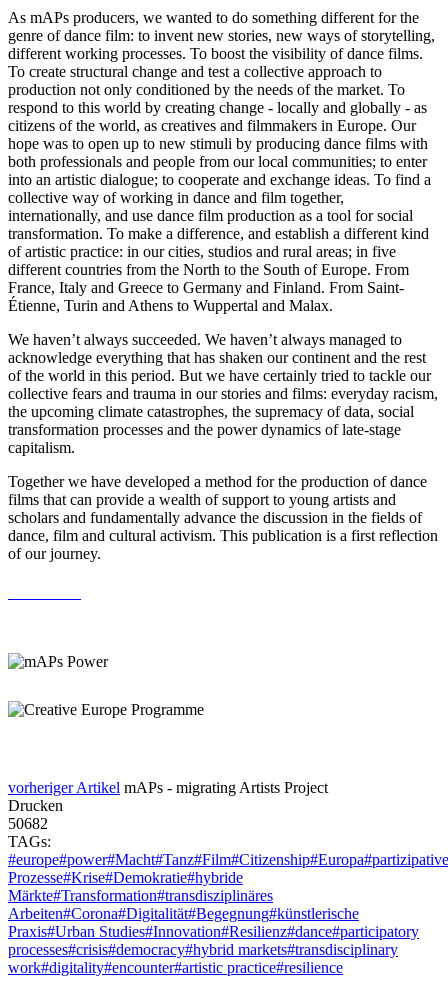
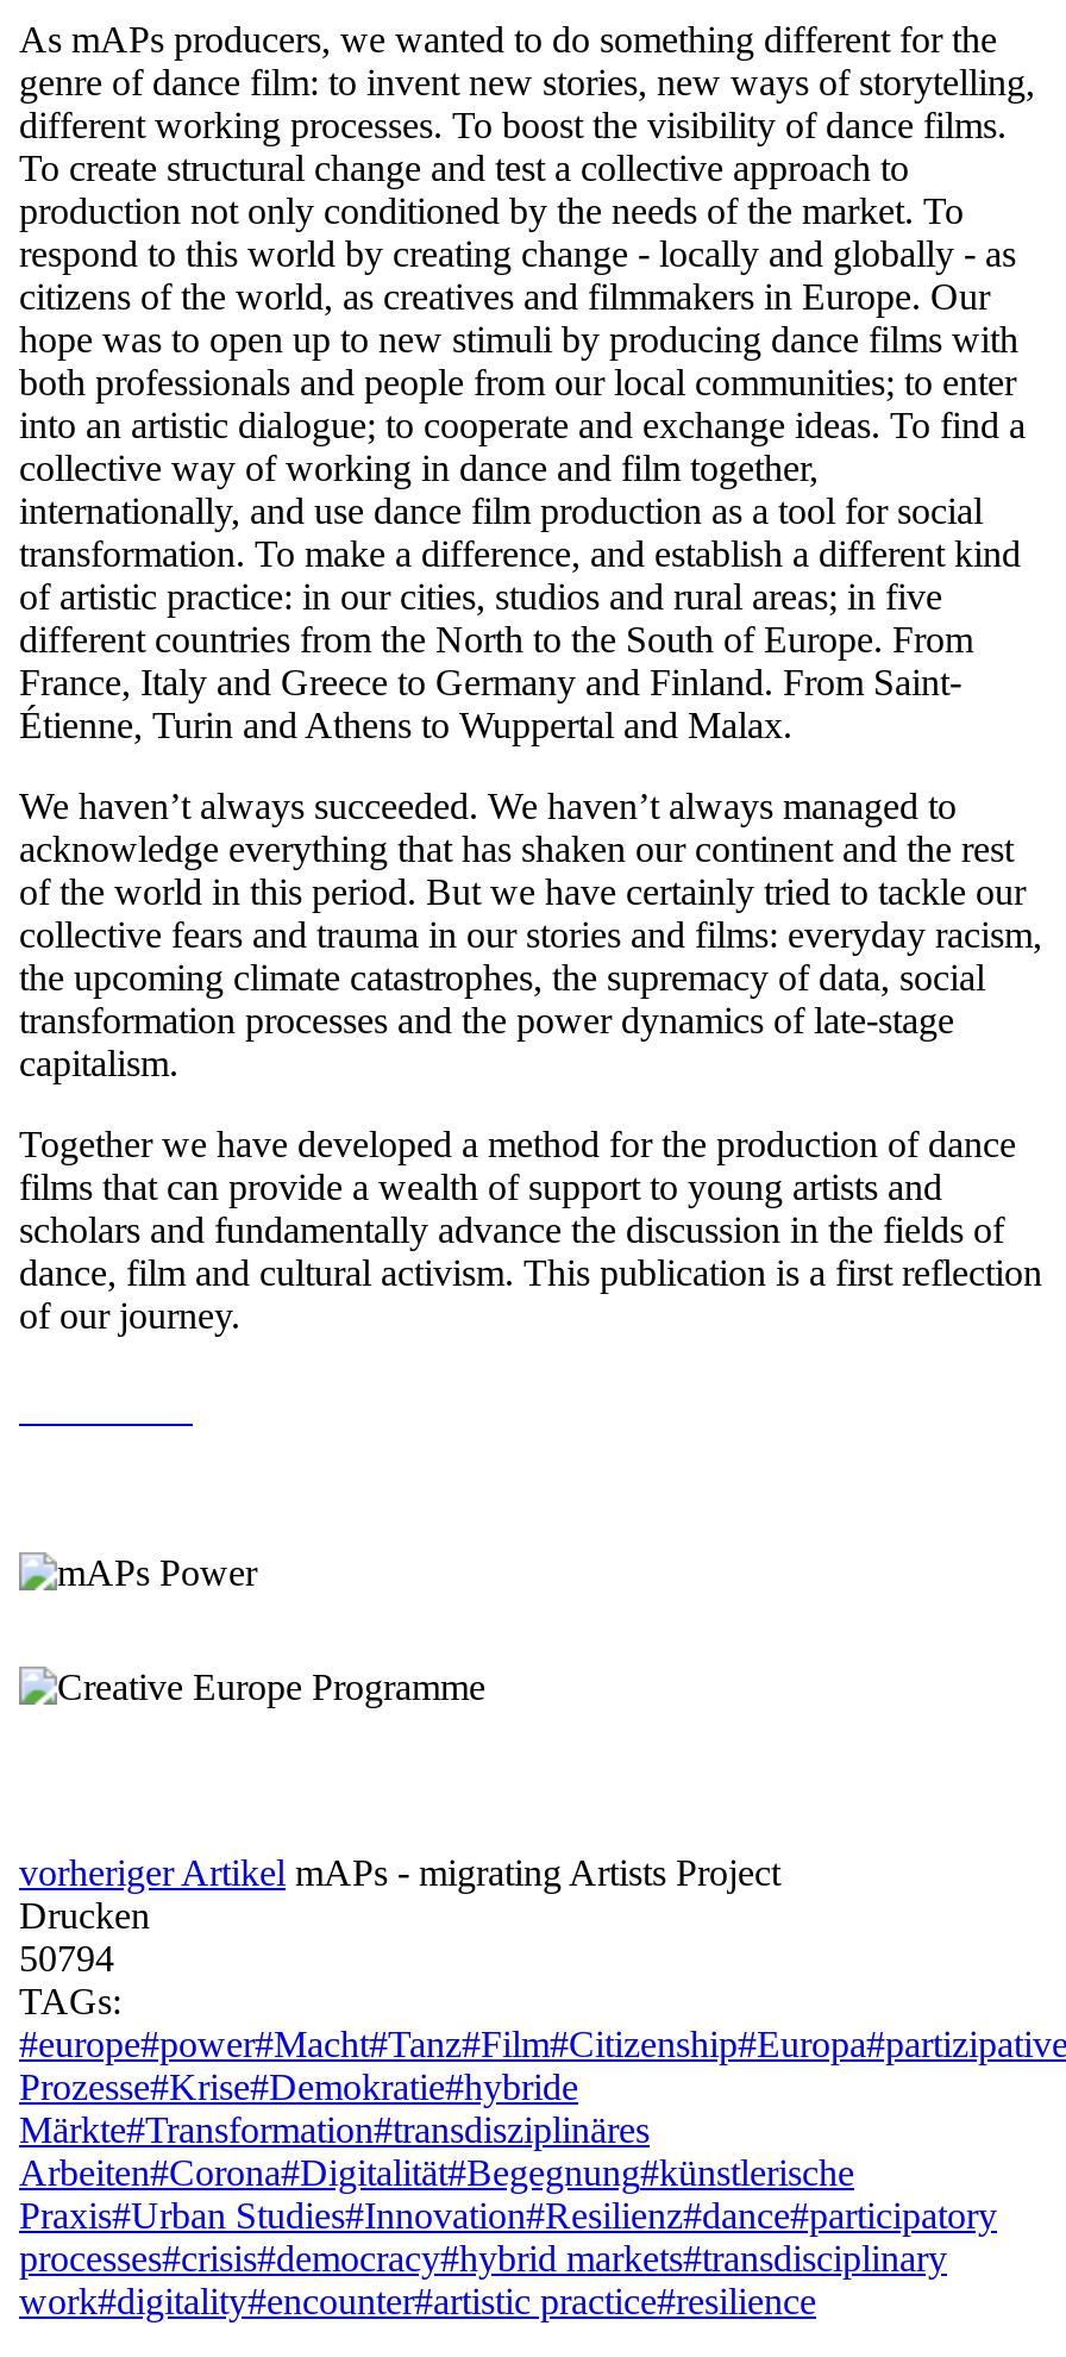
[8,815,48,832] 50682 -> [19,1938,114,1978] 50794

